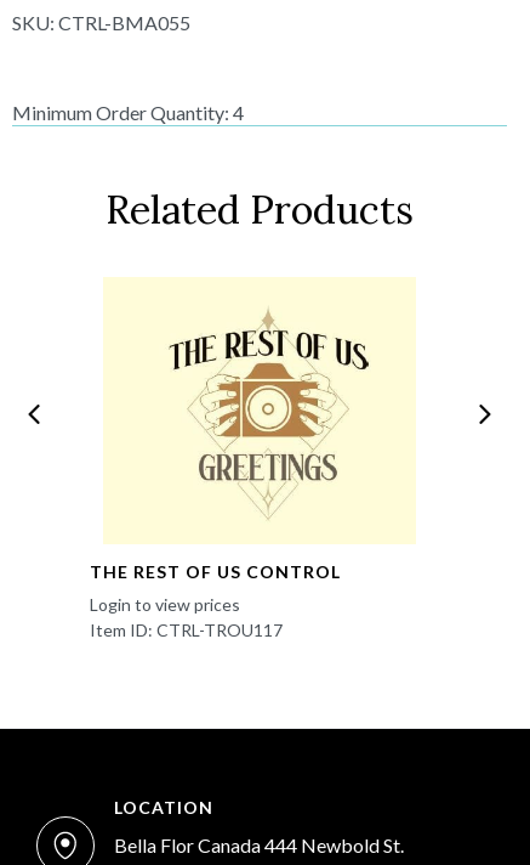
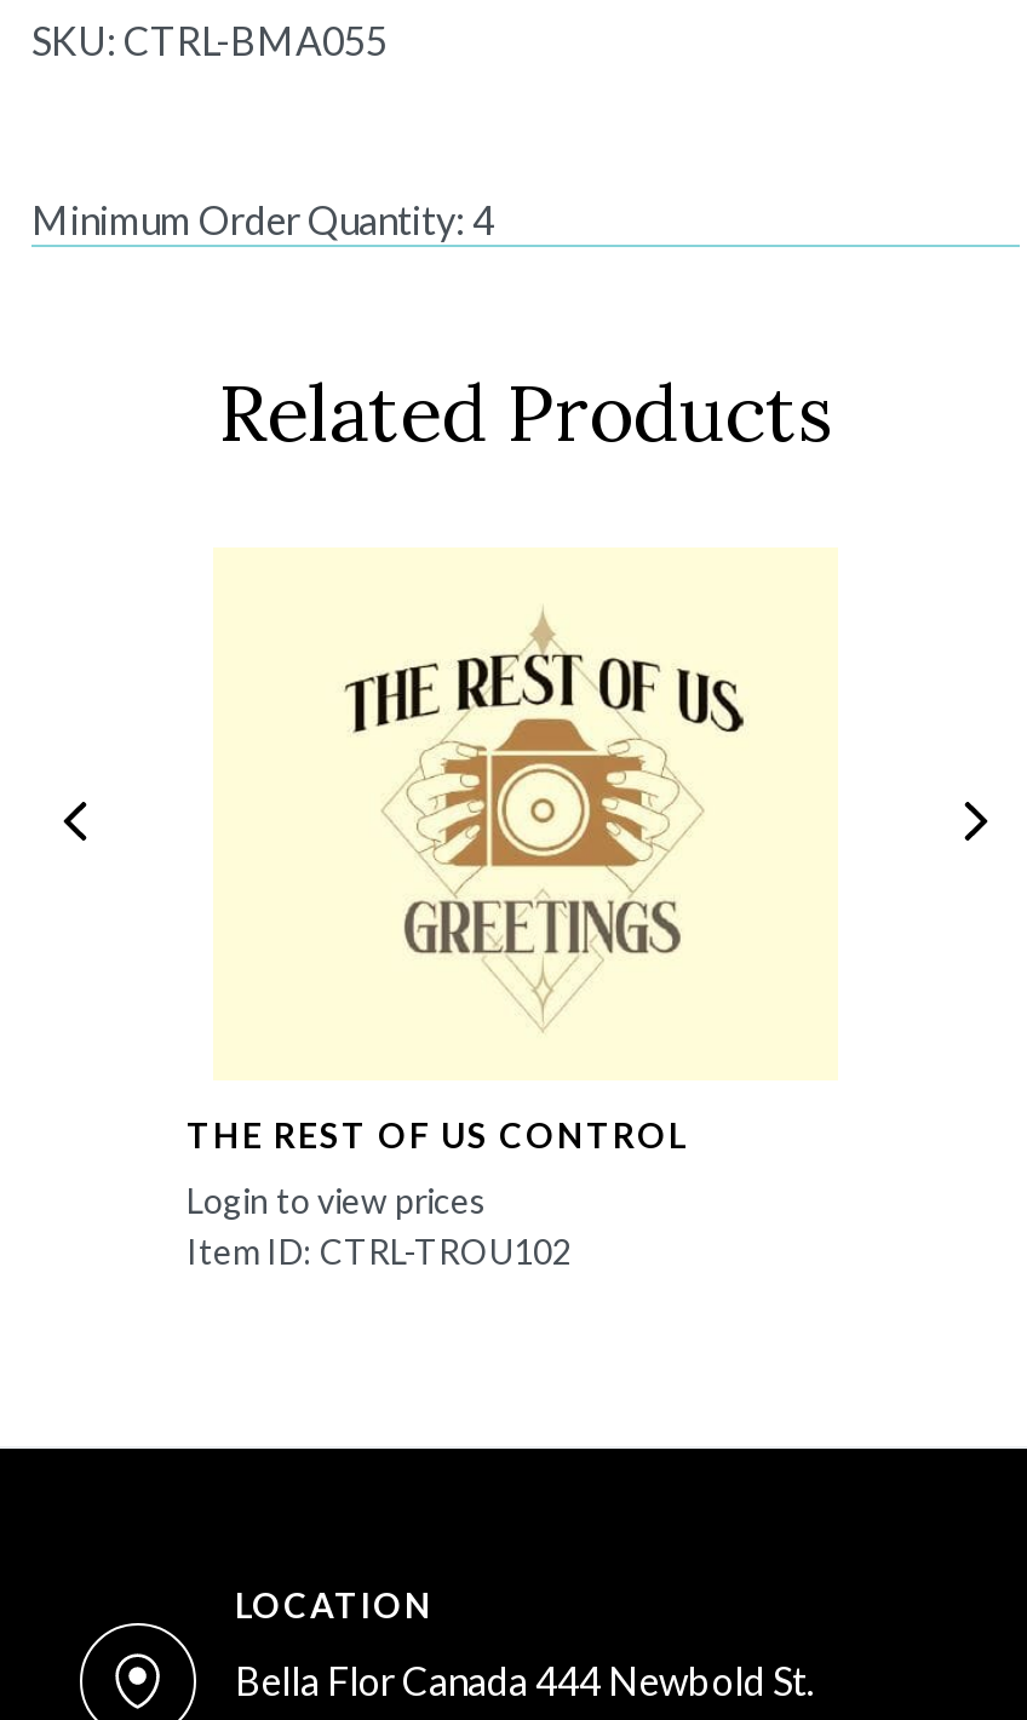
[90,620,283,640] Item ID: CTRL-TROU117 -> [187,1231,572,1272] Item ID: CTRL-TROU102

